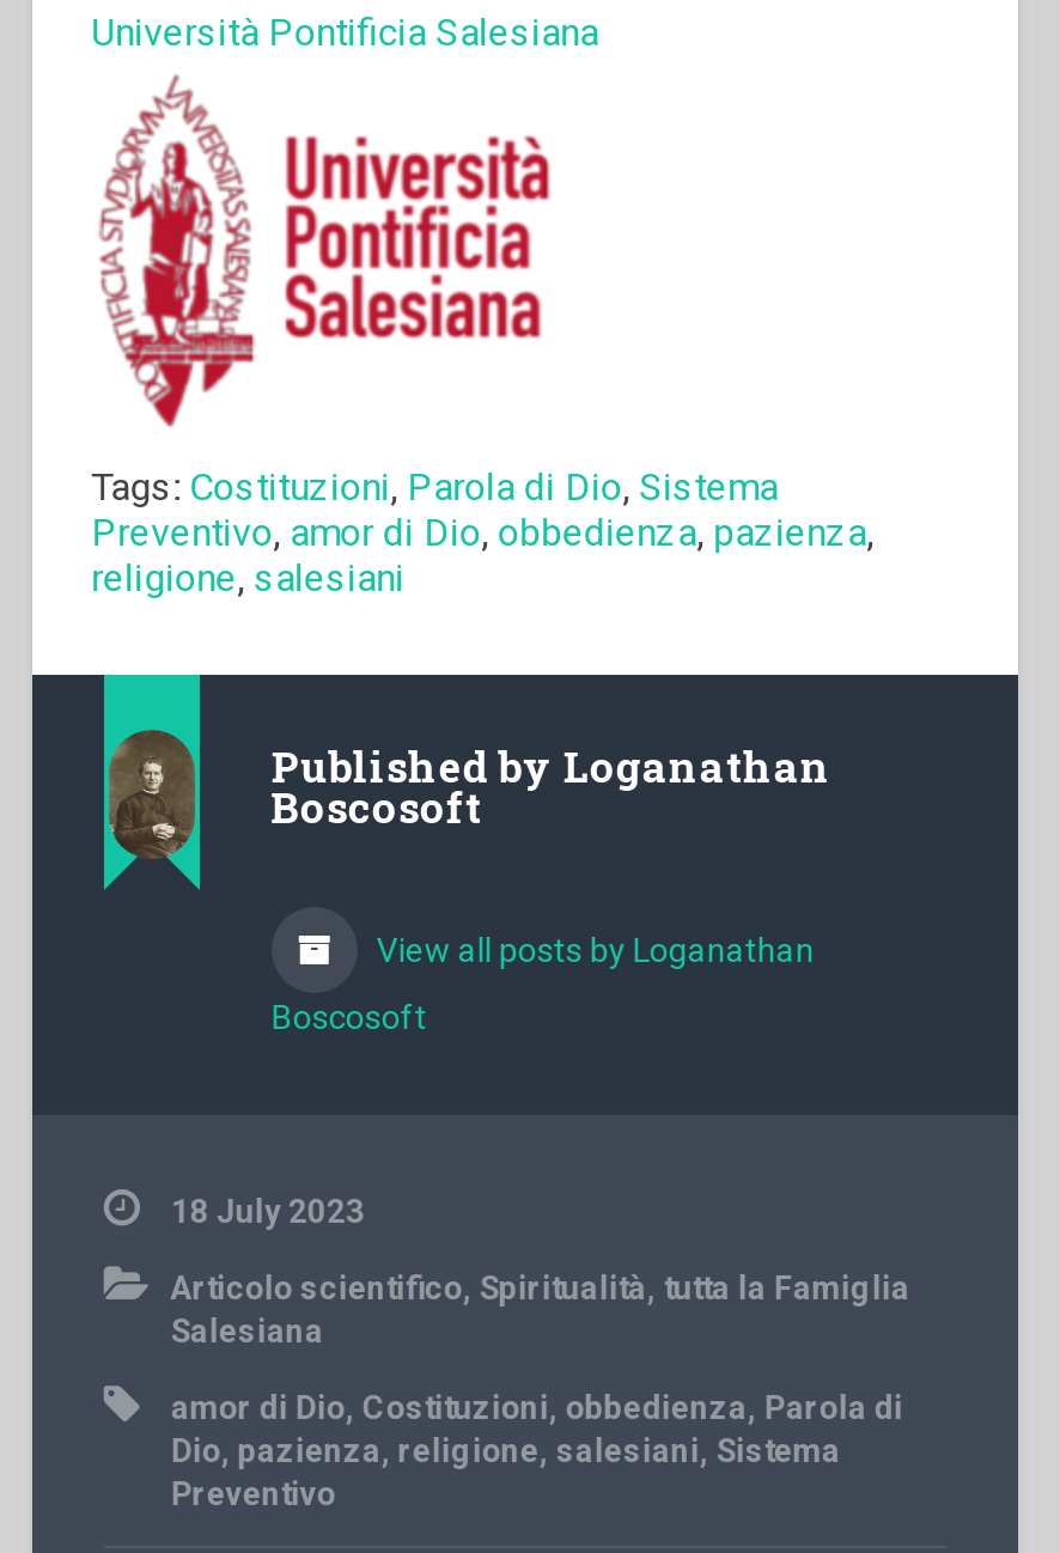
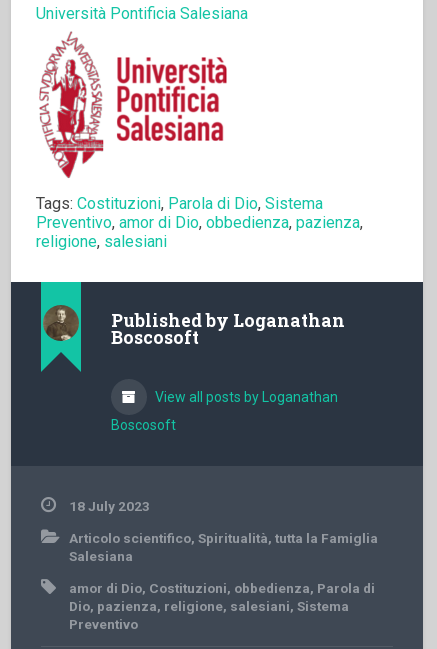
[106,739,195,859] [image] -> [42,308,80,358] [image]

